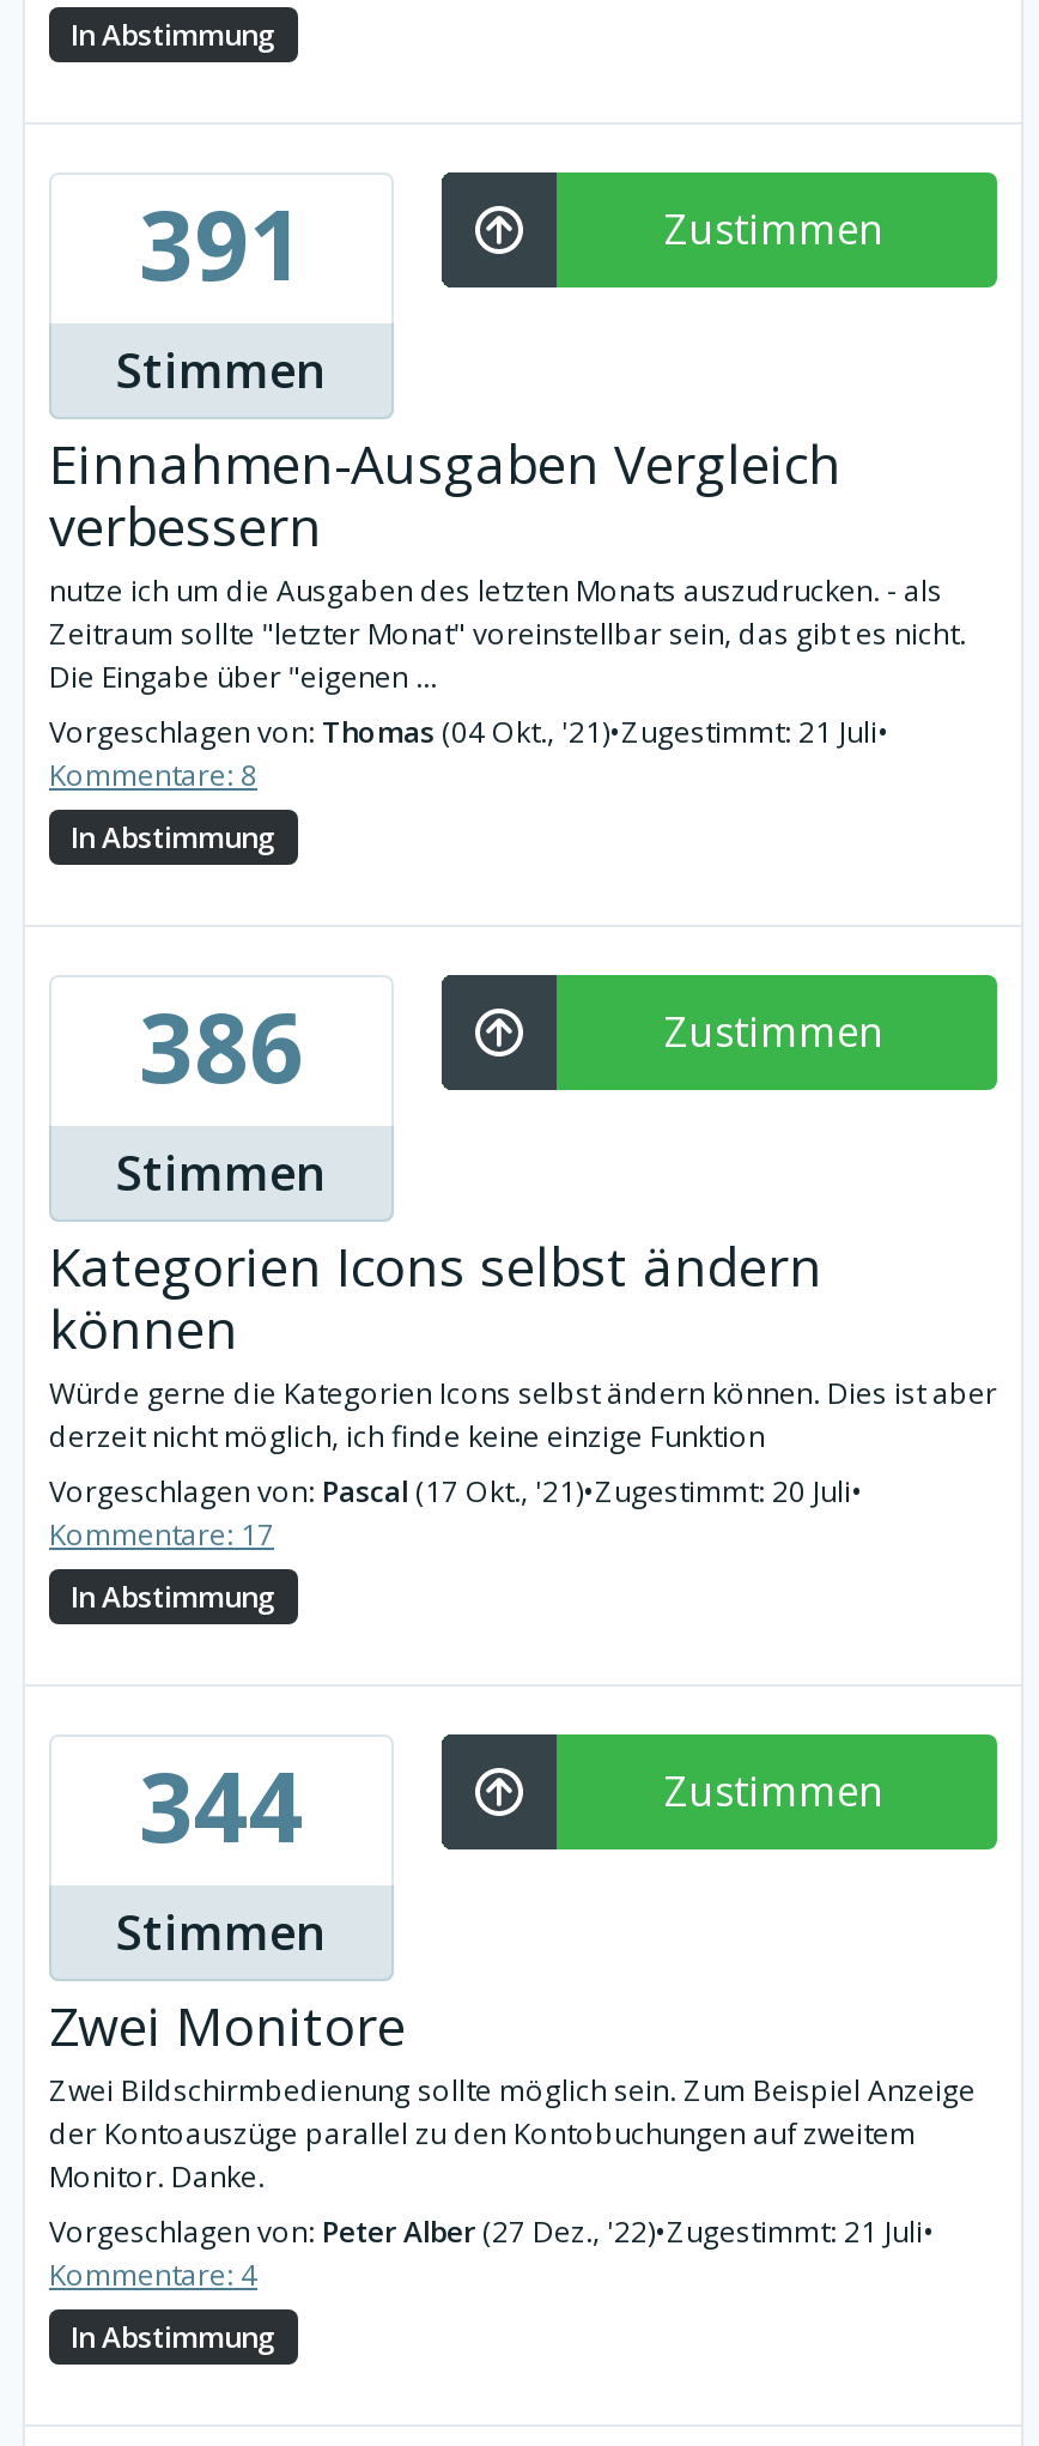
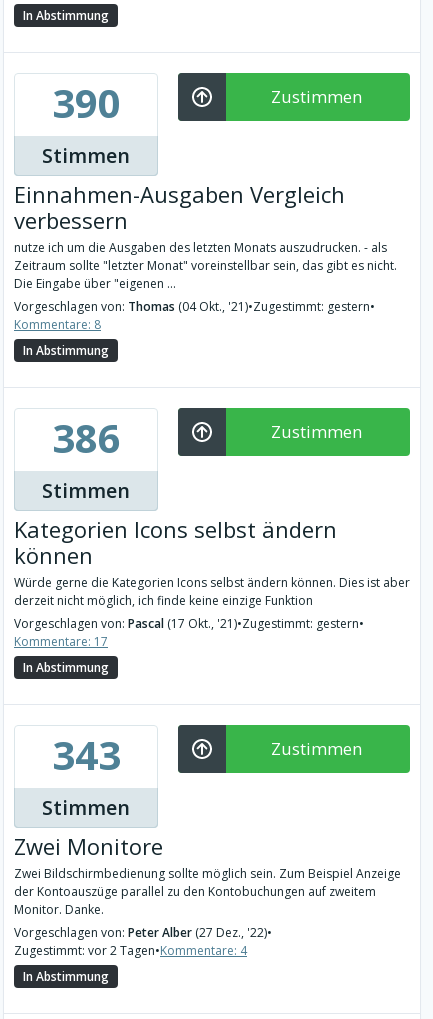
[139,177,304,309] 391 -> [51,75,120,130] 390
[49,712,889,752] Vorgeschlagen von: Thomas (04 Okt., '21) •Zugestimmt: 21 Juli• -> [14,298,375,315] Vorgeschlagen von: Thomas (04 Okt., '21) •Zugestimmt: gestern•
[49,1471,863,1512] Vorgeschlagen von: Pascal (17 Okt., '21) •Zugestimmt: 20 Juli• -> [14,615,364,632] Vorgeschlagen von: Pascal (17 Okt., '21) •Zugestimmt: gestern•
[139,1739,304,1871] 344 -> [51,727,120,782] 343
[49,2211,935,2295] Vorgeschlagen von: Peter Alber (27 Dez., '22)•Zugestimmt: 21 Juli• | Kommentare: 4 -> [14,924,272,959] Vorgeschlagen von: Peter Alber (27 Dez., '22)• | Zugestimmt: vor 2 Tagen•Kommentare: 4

